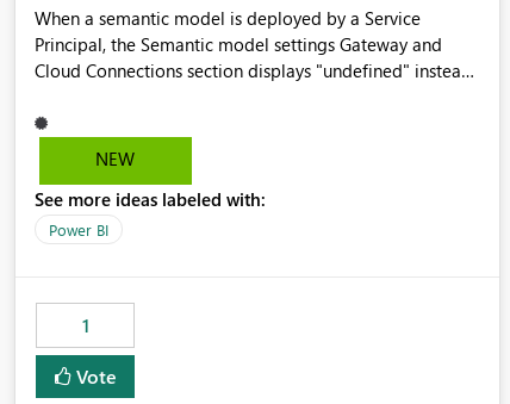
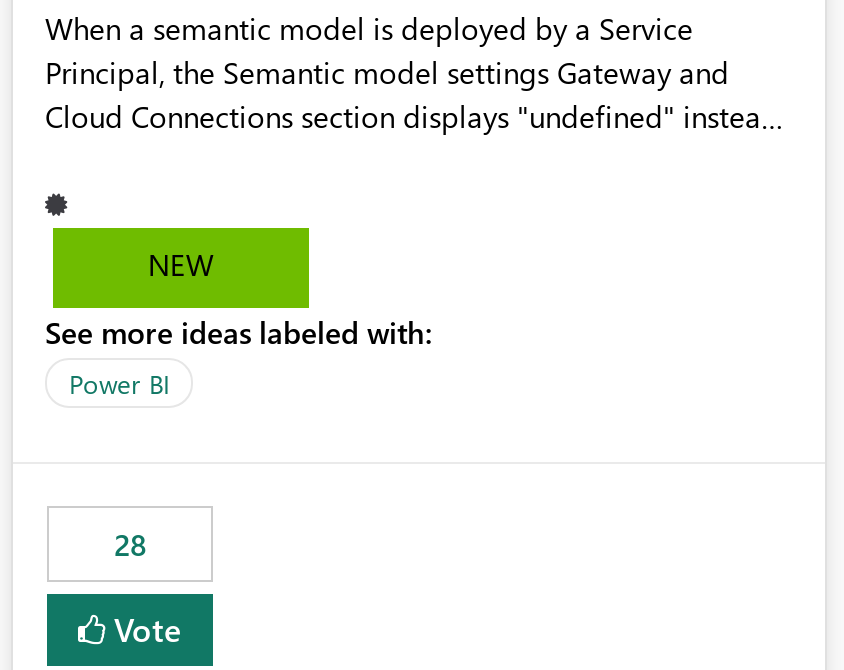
[82,314,89,338] 1 -> [114,525,146,565] 28

